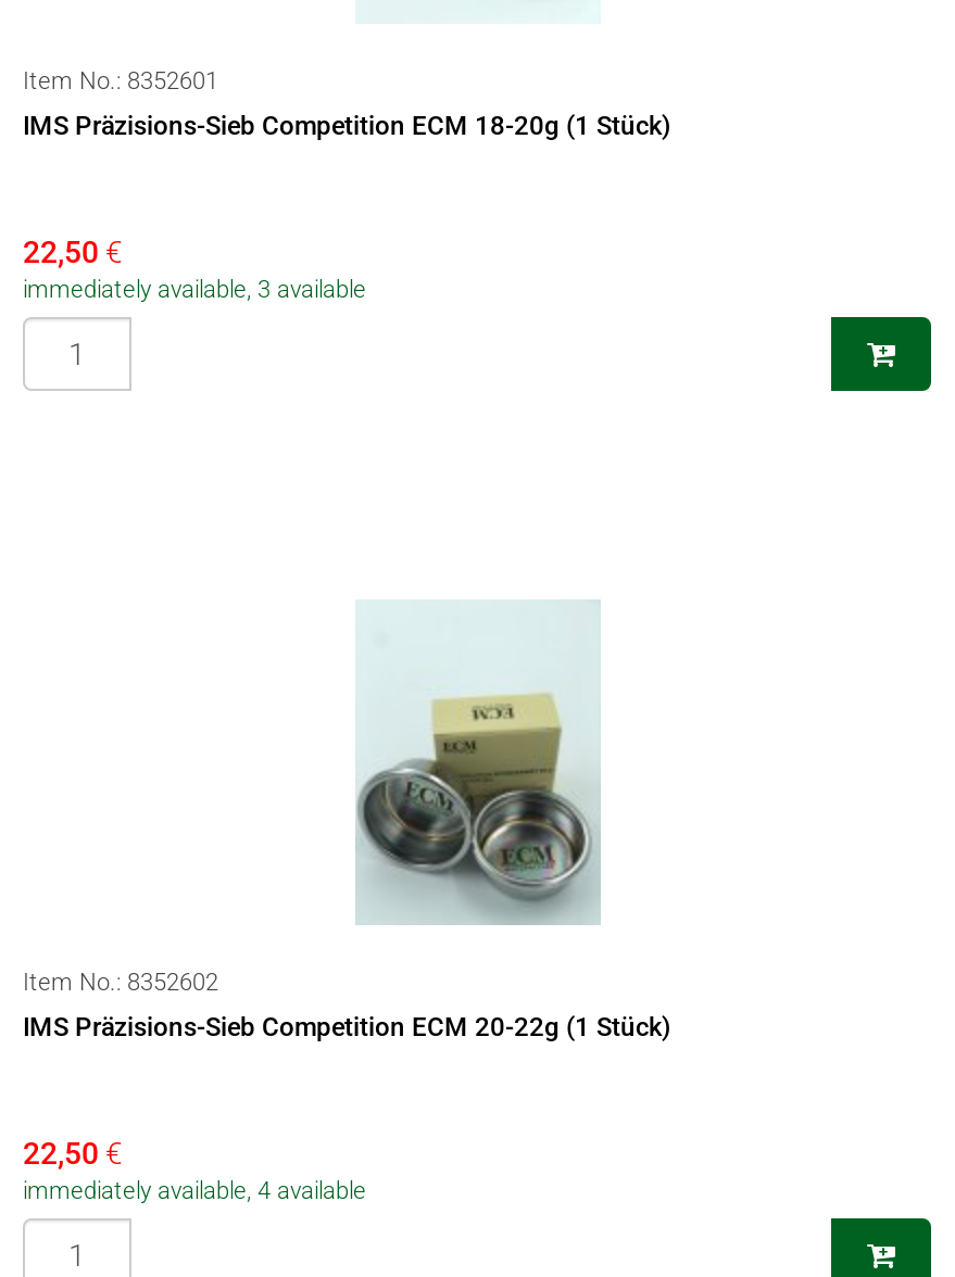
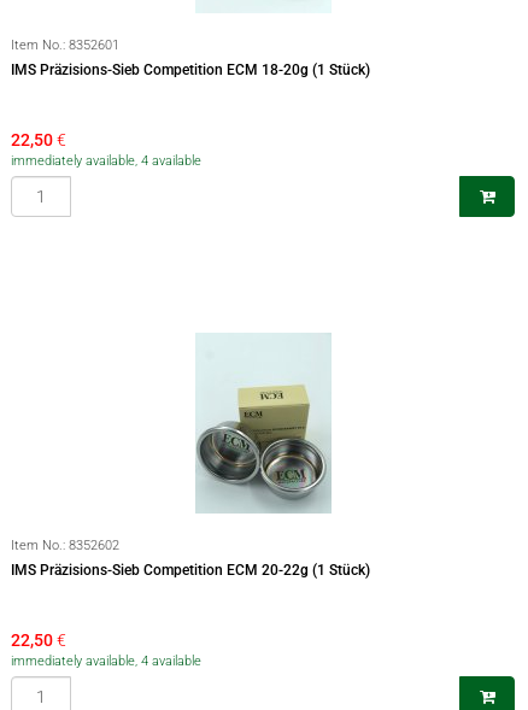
[23,276,366,304] immediately available, 3 available -> [11,153,201,169] immediately available, 4 available

